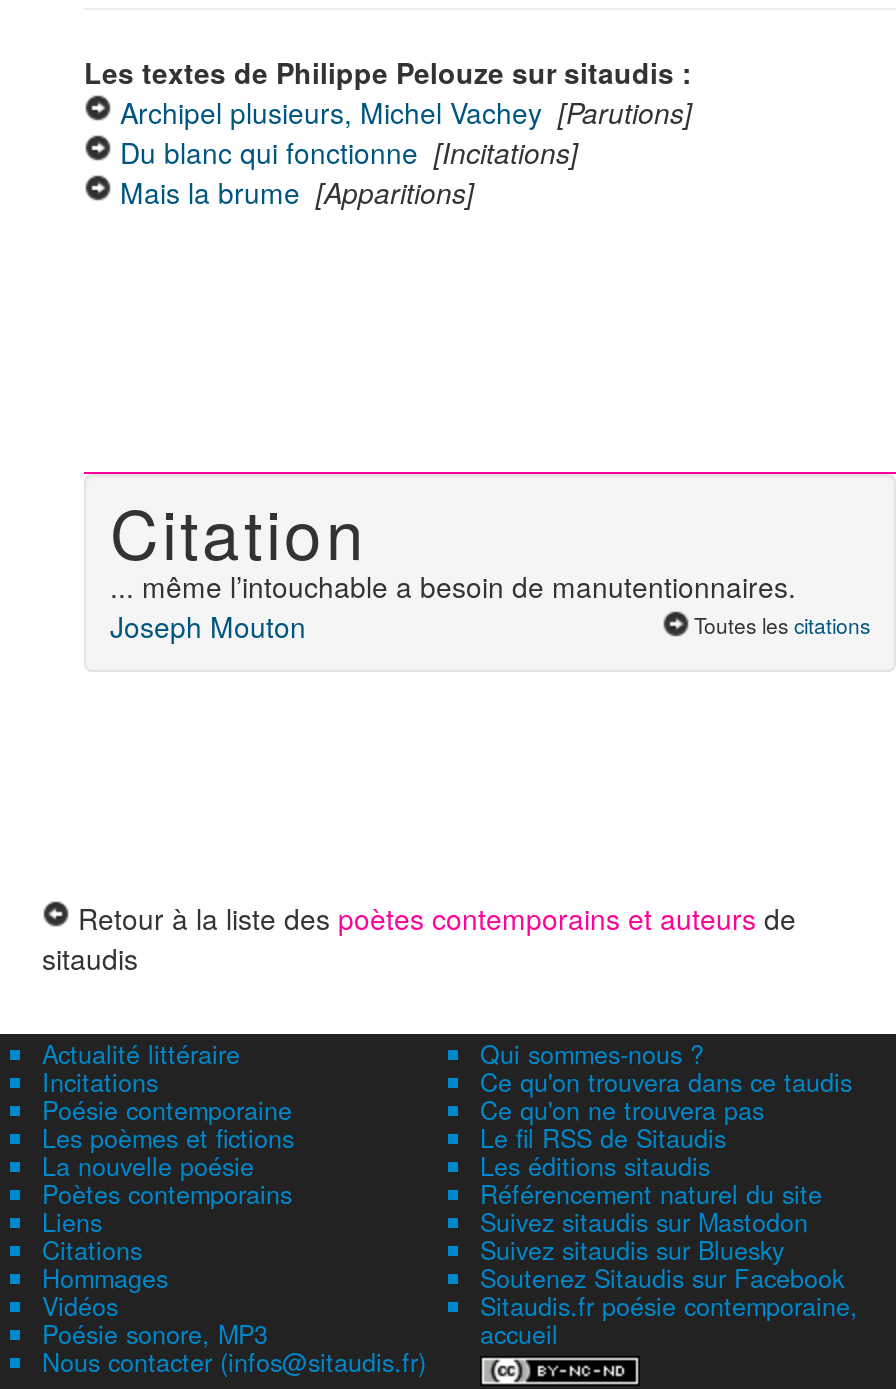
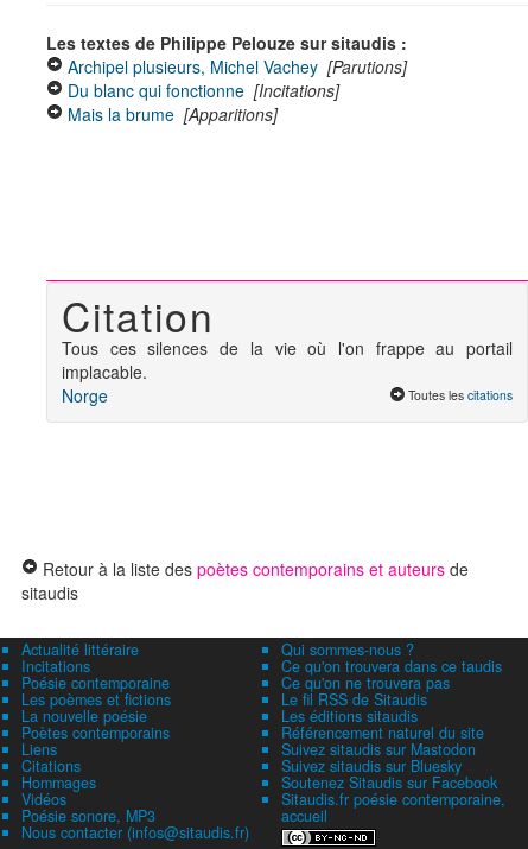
[110,565,796,645] ... même l’intouchable a besoin de manutentionnaires. | Joseph Mouton -> [62,336,513,407] Tous ces silences de la vie où l'on frappe au portail | implacable. | Norge

